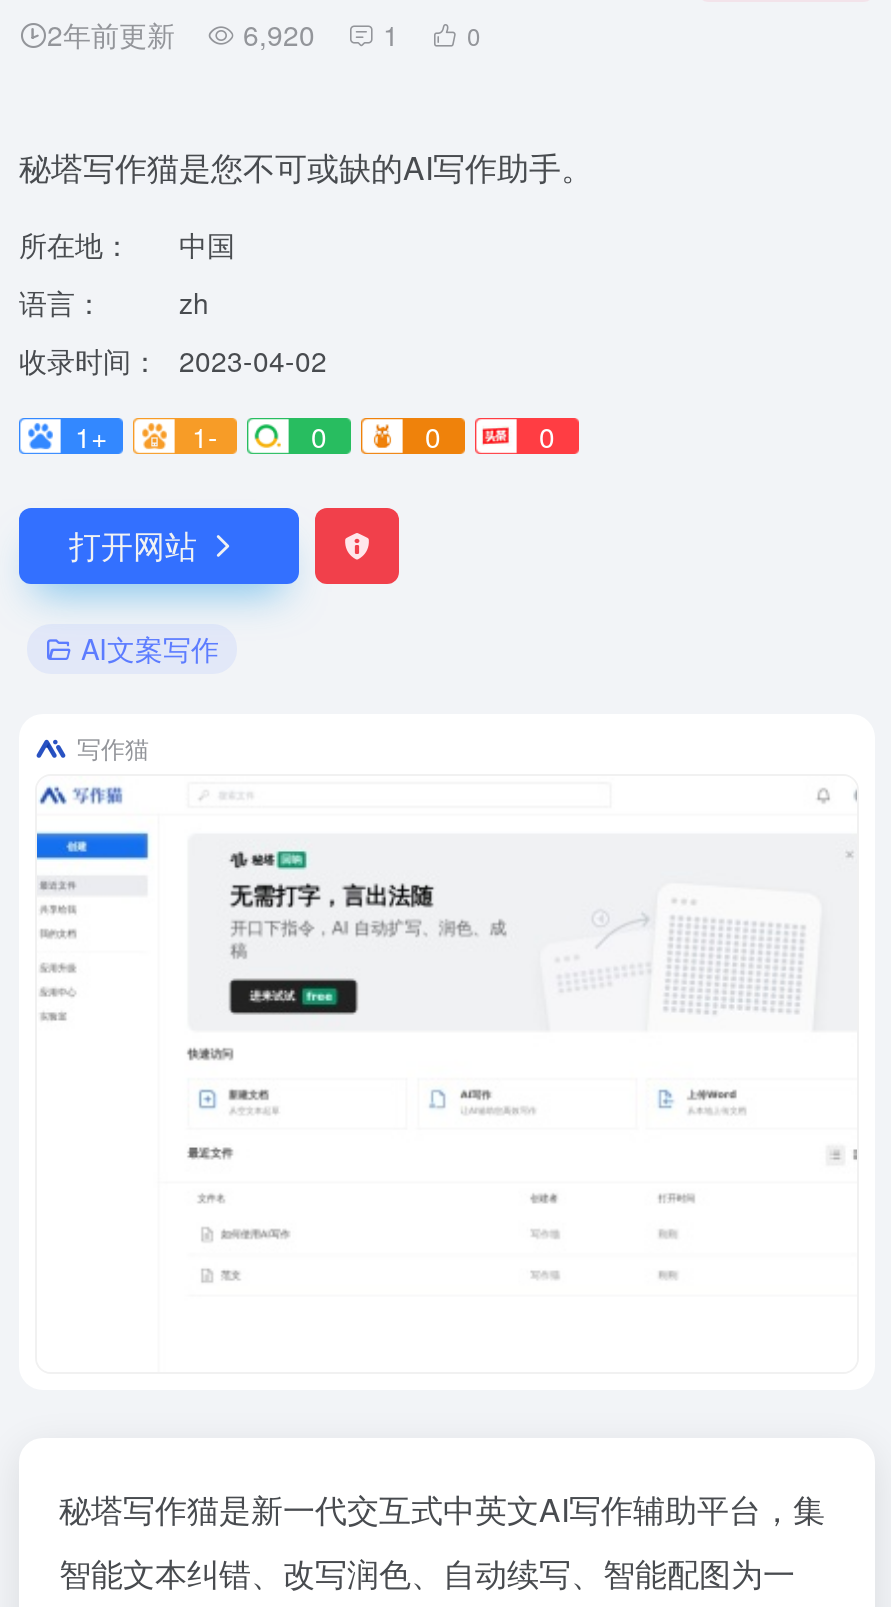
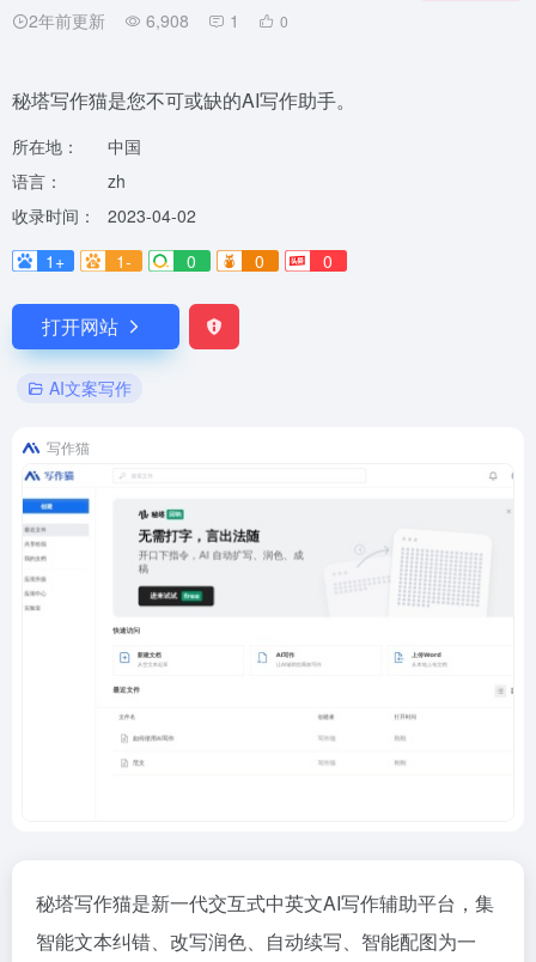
[47,14,481,54] 2年前更新 6,920 1 0 -> [29,8,288,32] 2年前更新 6,908 1 0

